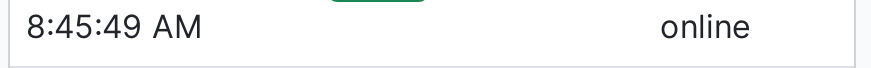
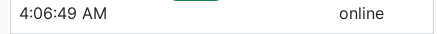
[26,6,202,46] 8:45:49 AM -> [19,3,107,23] 4:06:49 AM

